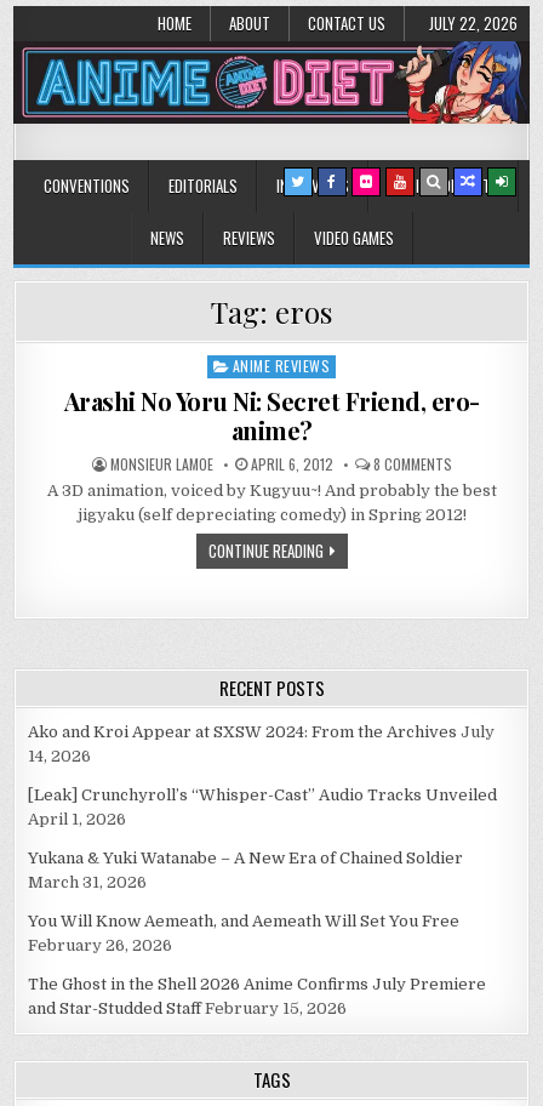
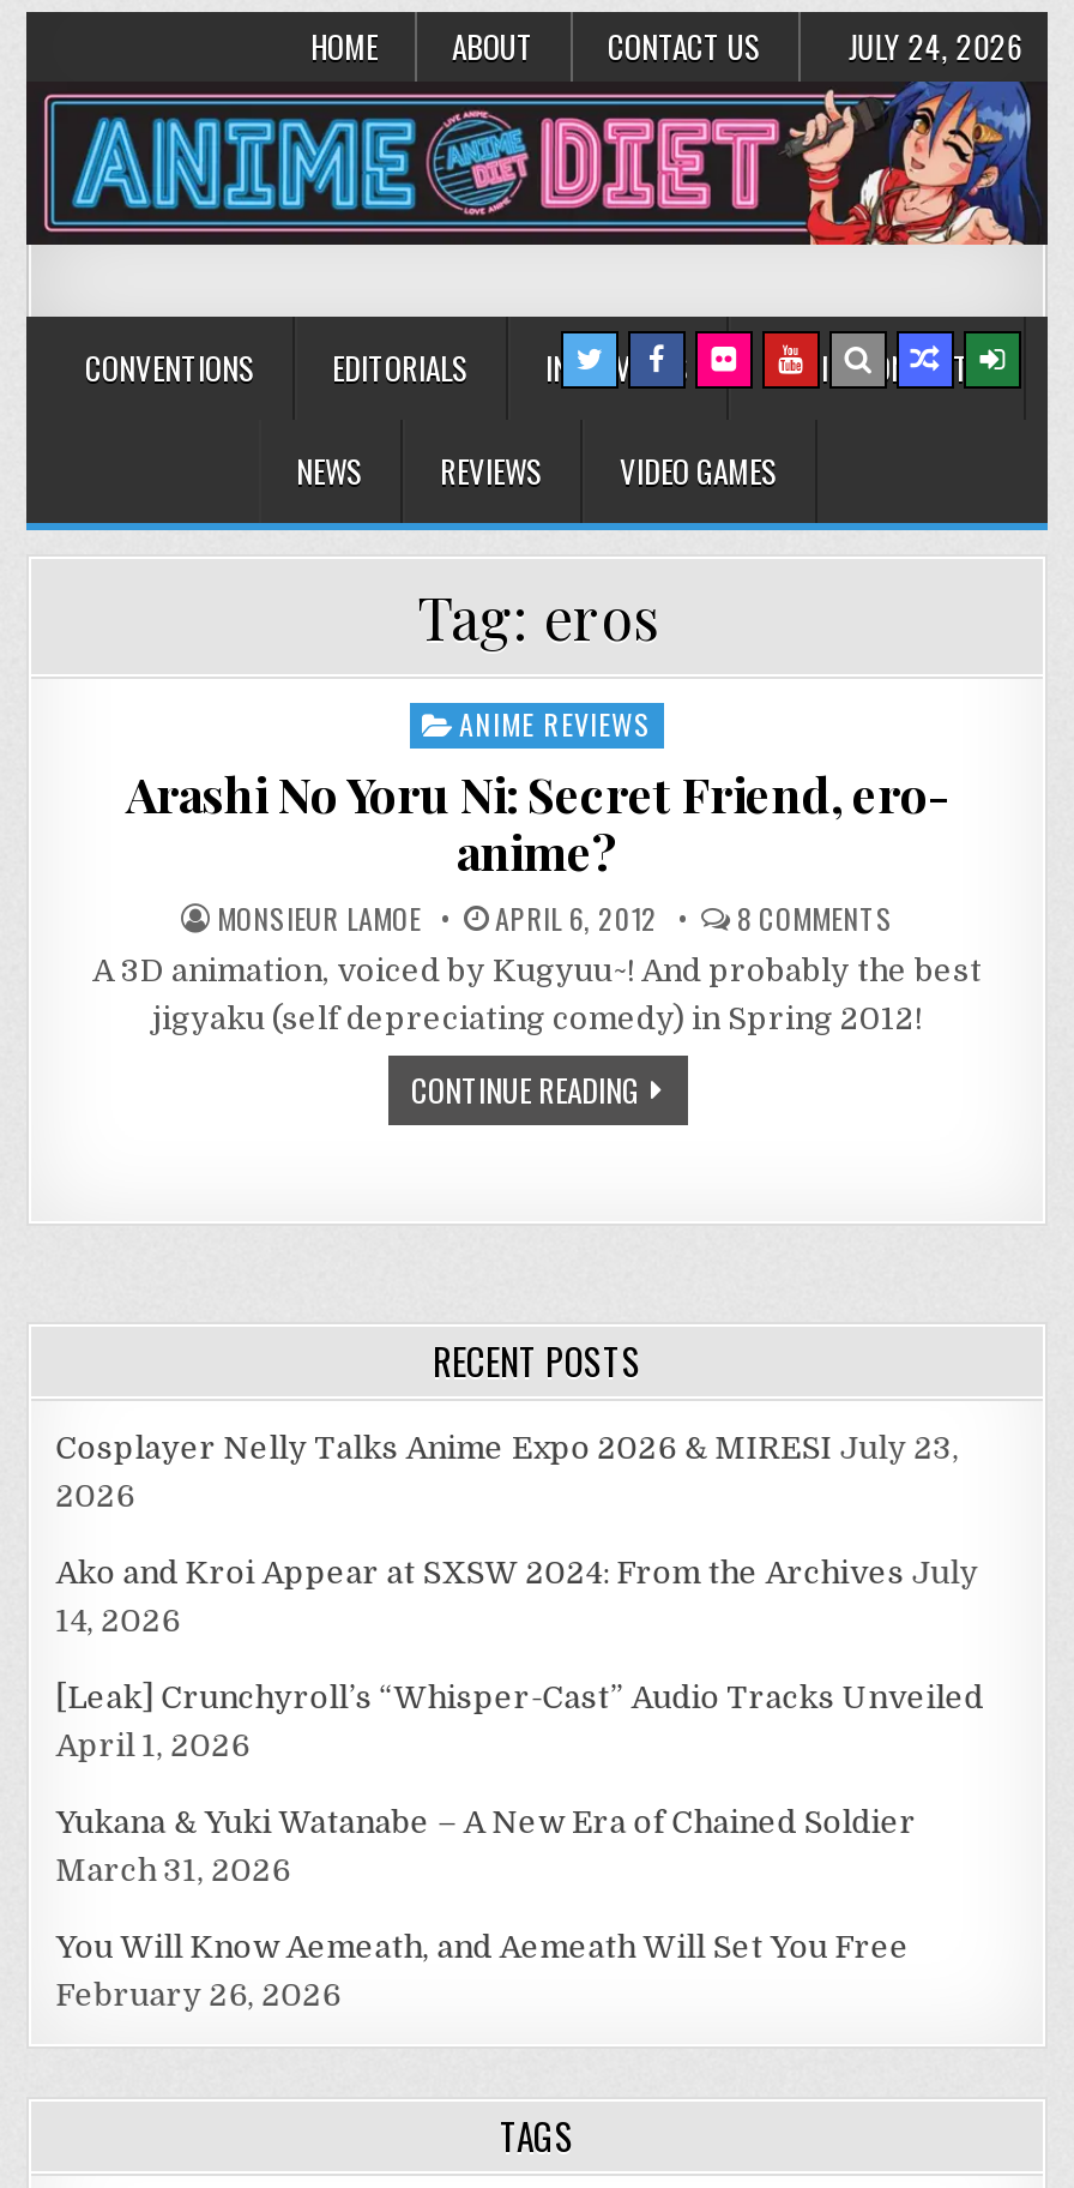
[157,11,517,35] HOME ABOUT CONTACT US JULY 22, 2026 -> [310,22,1023,70] HOME ABOUT CONTACT US JULY 24, 2026
none -> [56,1429,959,1513] Cosplayer Nelly Talks Anime Expo 2026 & MIRESI July 23, | 2026
moved [28,722,497,954] -> [56,1554,983,2012]: Ako and Kroi Appear at SXSW 2024: From the Archives July | 14, 2026 | [Leak] Crunchyroll’s “Whisper-Cast” Audio Tracks Unveiled | April 1, 2026 | Yukana & Yuki Watanabe – A New Era of Chained Soldier | March 31, 2026 | You Will Know Aemeath, and Aemeath Will Set You Free | February 26, 2026
[28,975,486,1017] The Ghost in the Shell 2026 Anime Confirms July Premiere | and Star-Studded Staff February 15, 2026 -> none

